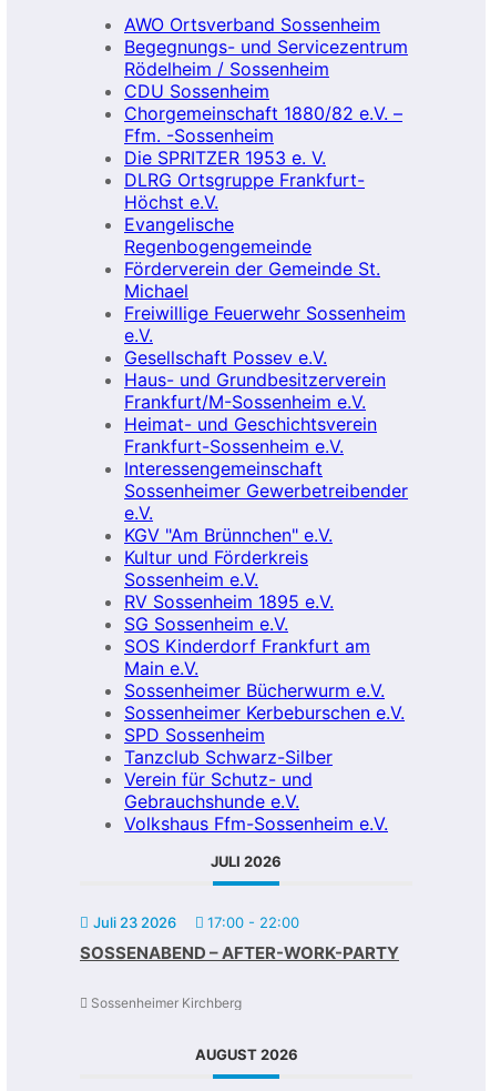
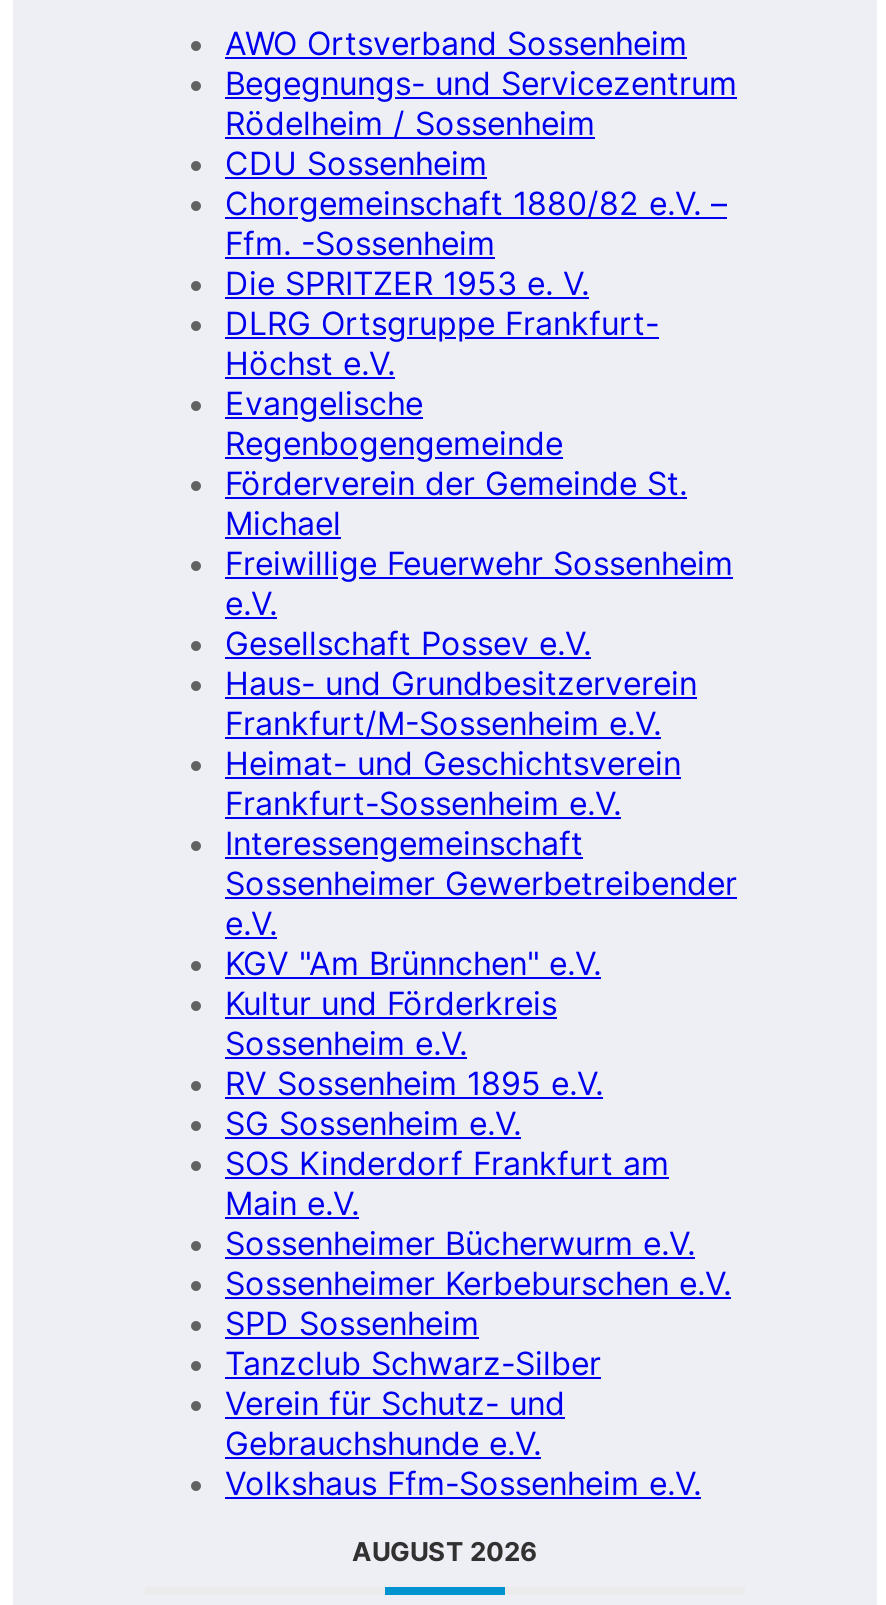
[80,852,399,1011] JULI 2026 | Juli 23 2026 | 17:00 - 22:00 | SOSSENABEND – AFTER-WORK-PARTY | Sossenheimer Kirchberg -> none

